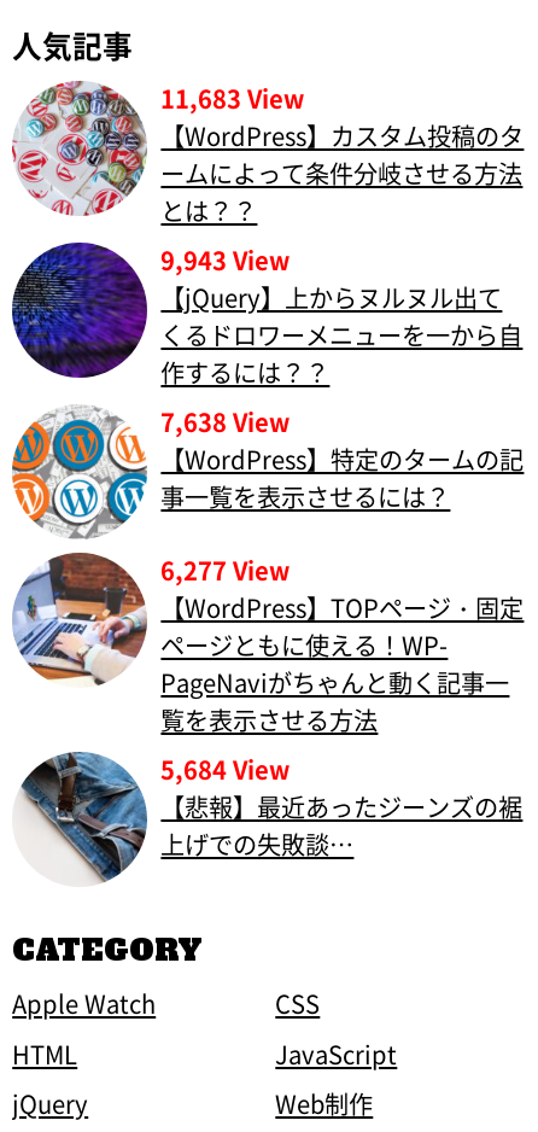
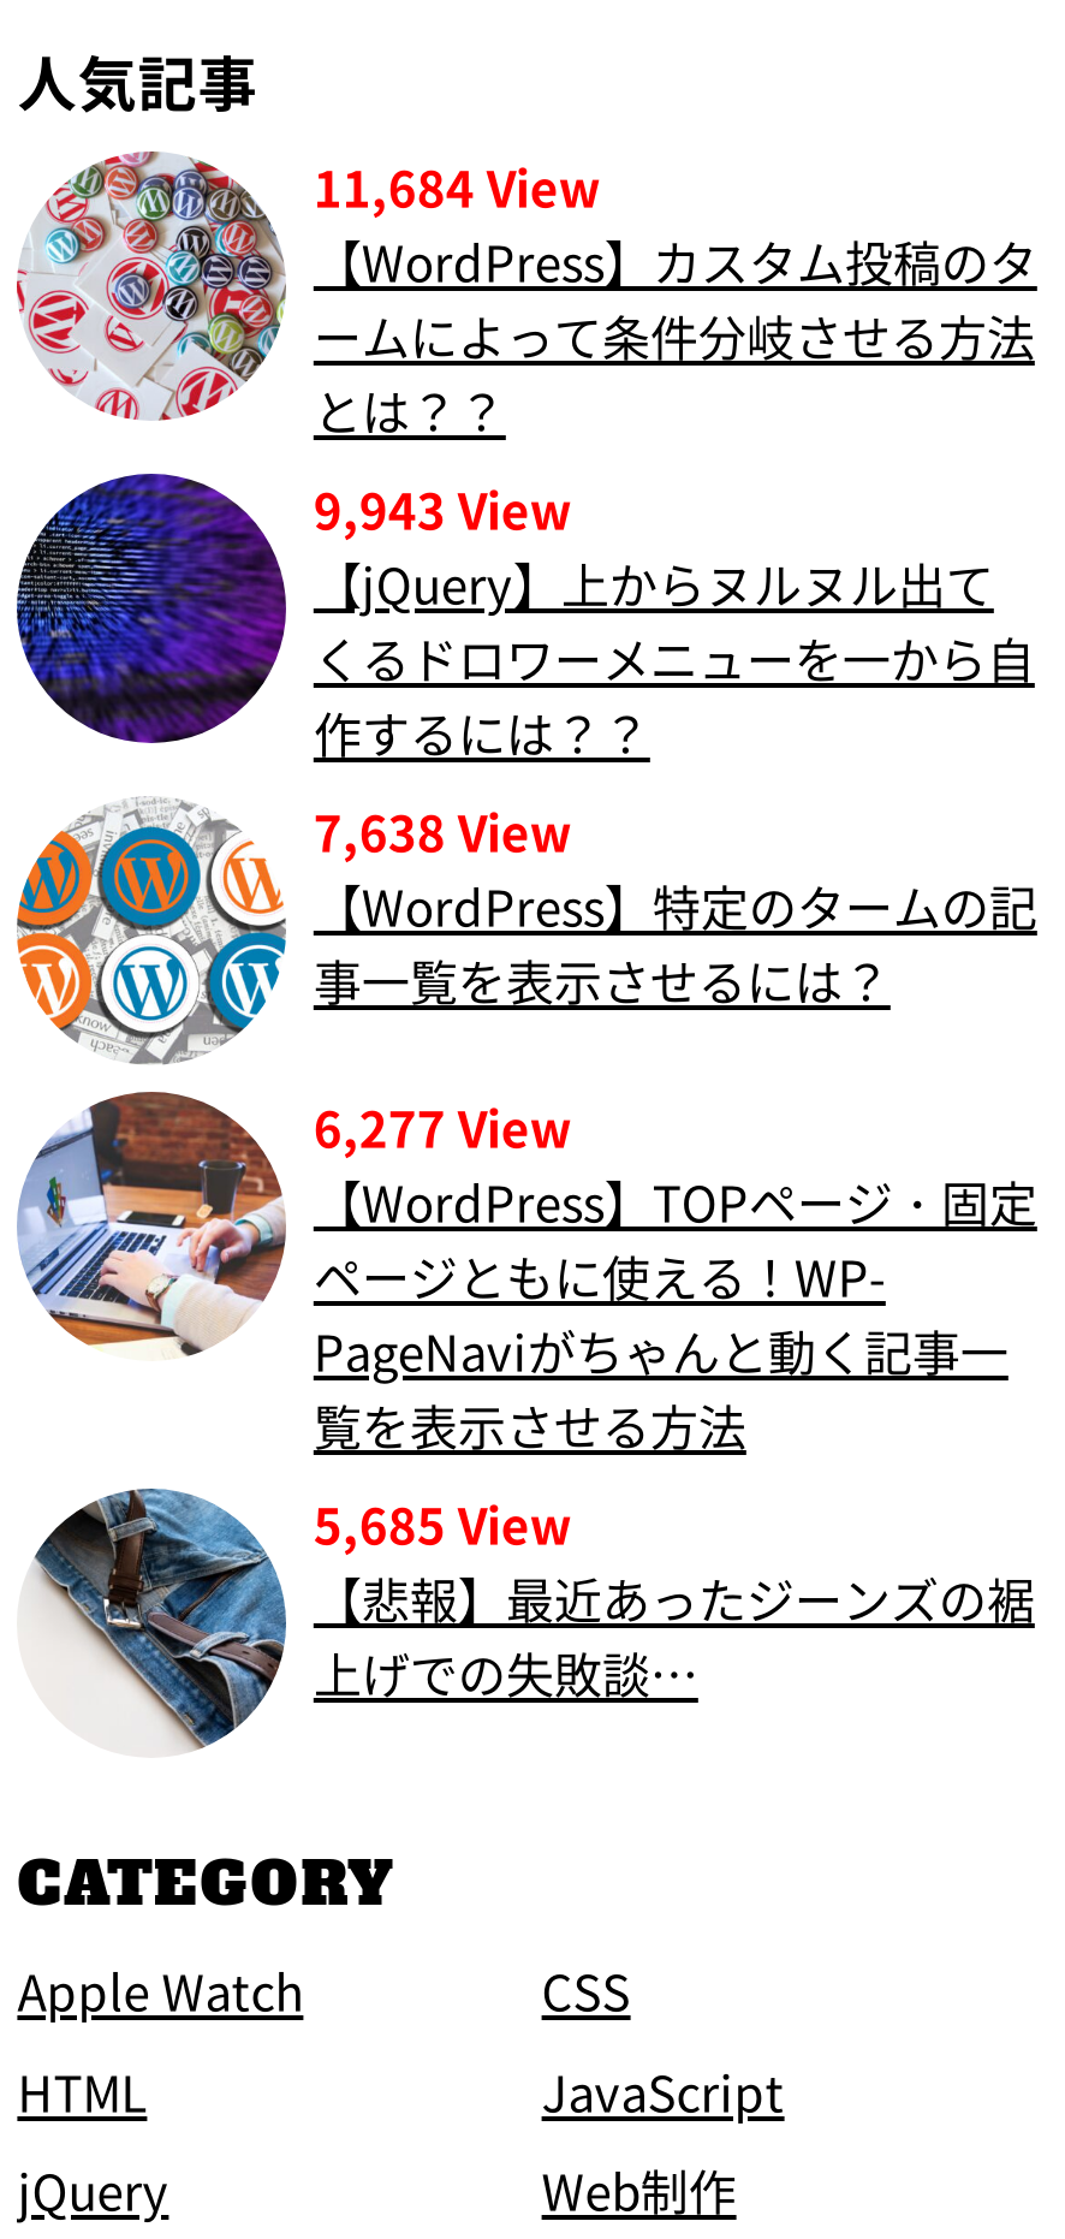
[161,80,304,115] 11,683 View -> [313,151,600,220] 11,684 View
[161,752,290,787] 5,684 View -> [313,1489,571,1559] 5,685 View

